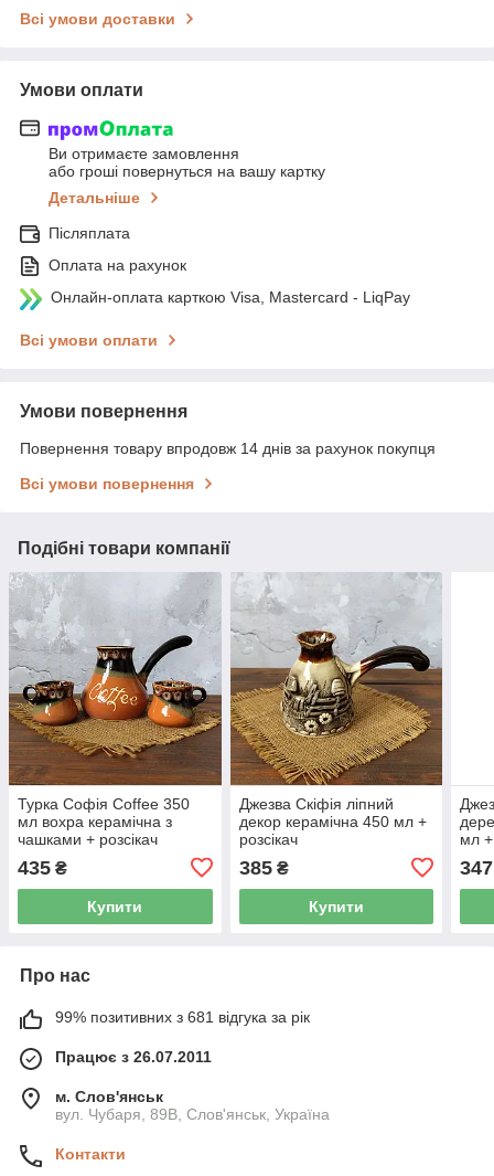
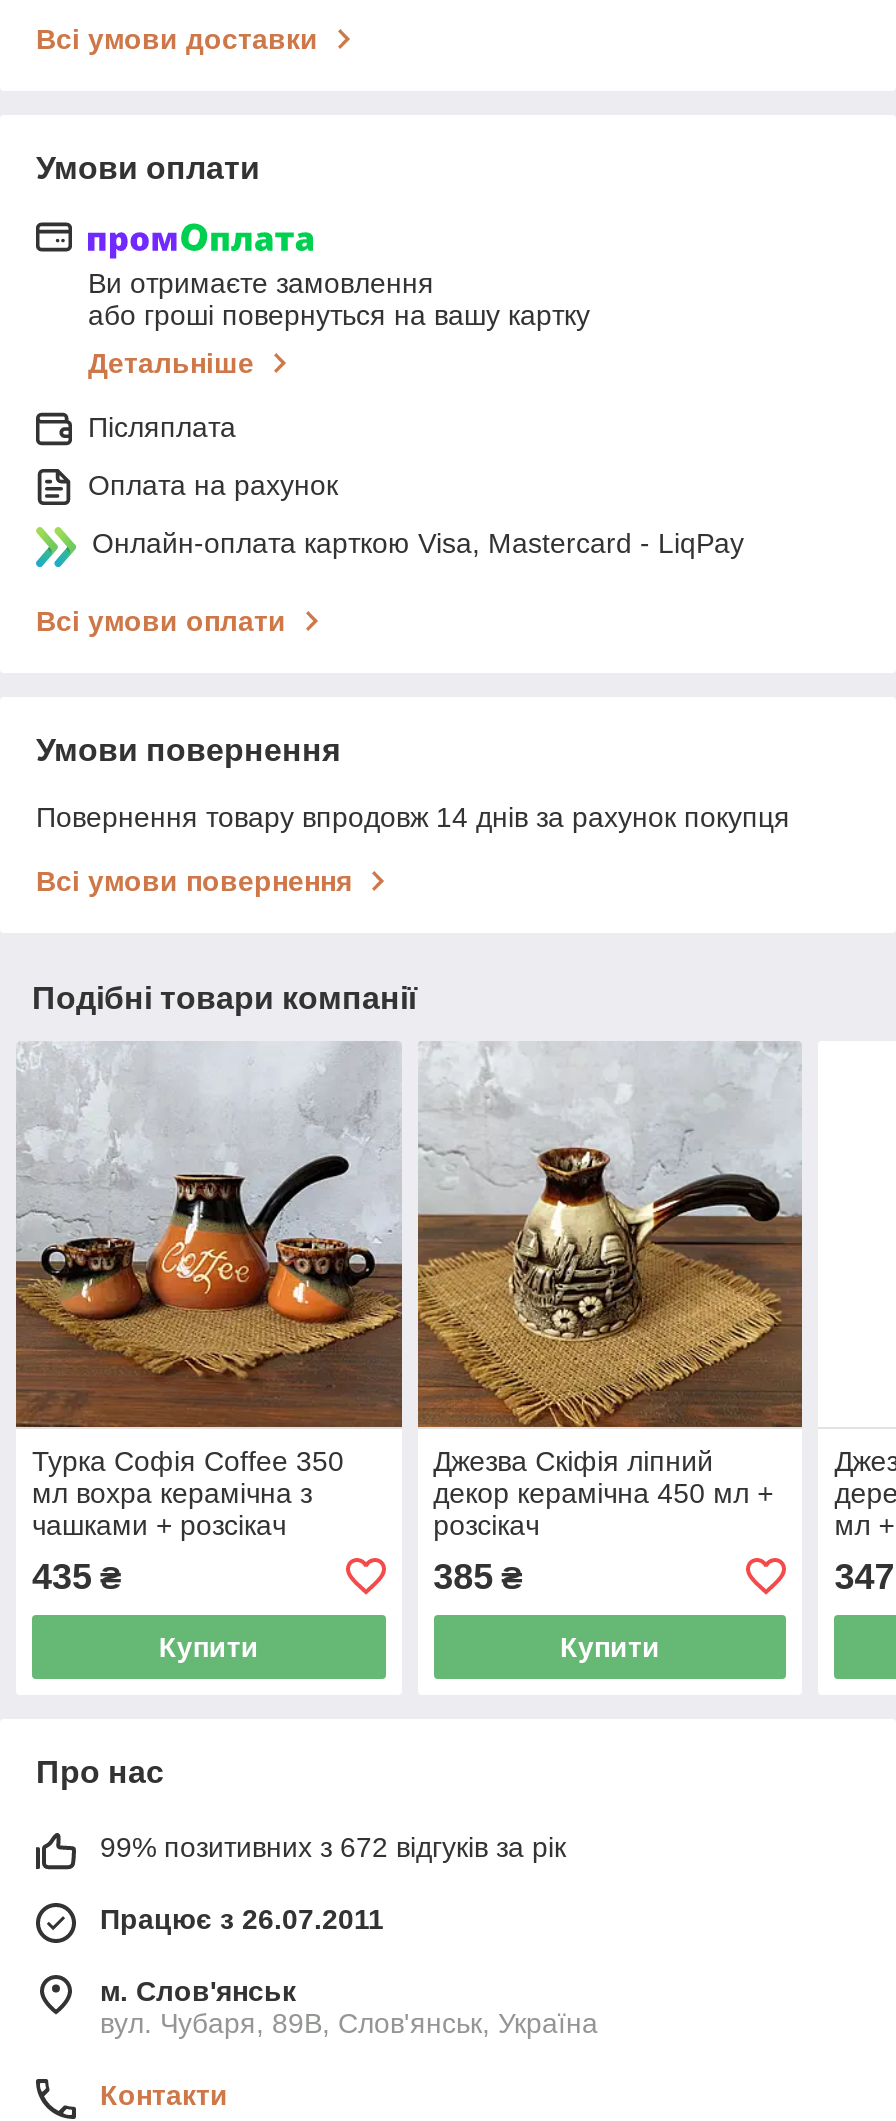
[55,1008,310,1026] 99% позитивних з 681 відгука за рік -> [100,1831,566,1863] 99% позитивних з 672 відгуків за рік

